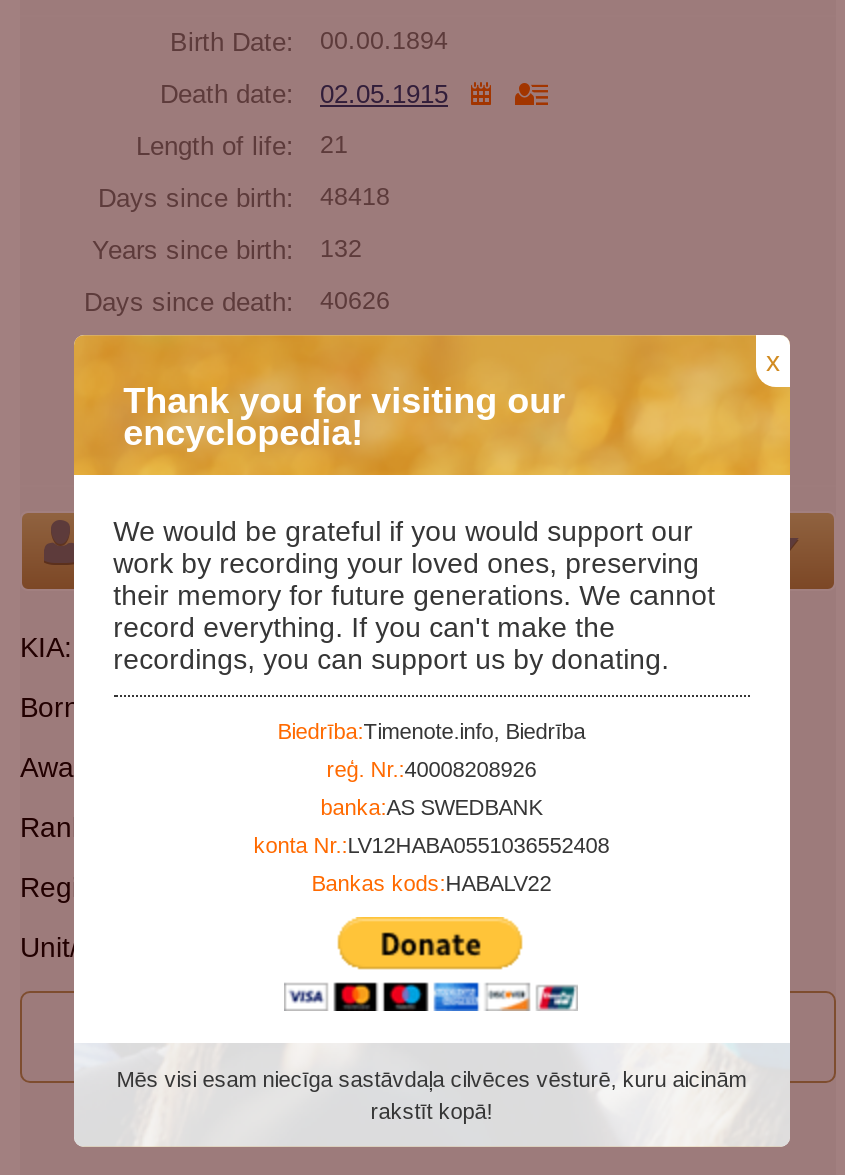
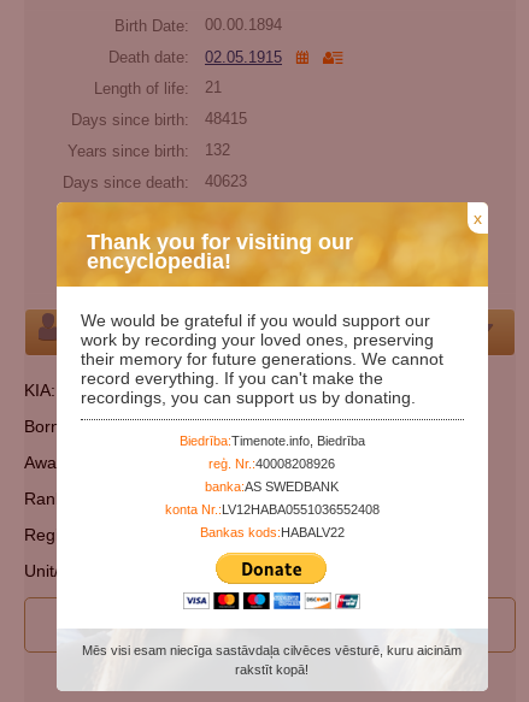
[98,182,390,212] Days since birth: 48418 -> [71,110,247,128] Days since birth: 48415
[84,286,390,316] Days since death: 40626 -> [63,173,247,191] Days since death: 40623

